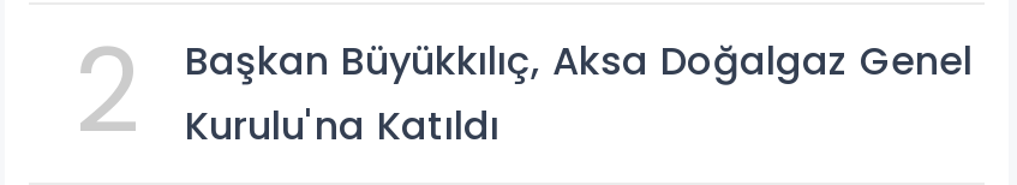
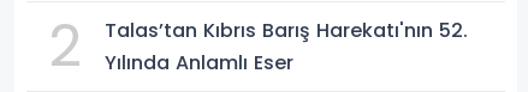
[185,32,973,153] Başkan Büyükkılıç, Aksa Doğalgaz Genel | Kurulu'na Katıldı -> [105,16,468,76] Talas’tan Kıbrıs Barış Harekatı'nın 52. | Yılında Anlamlı Eser

